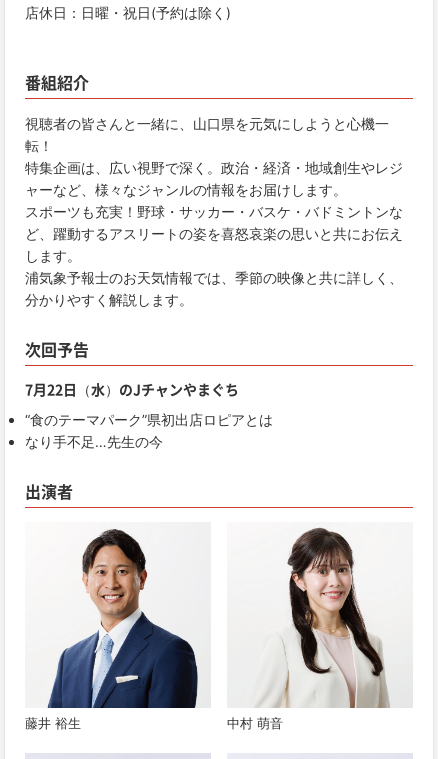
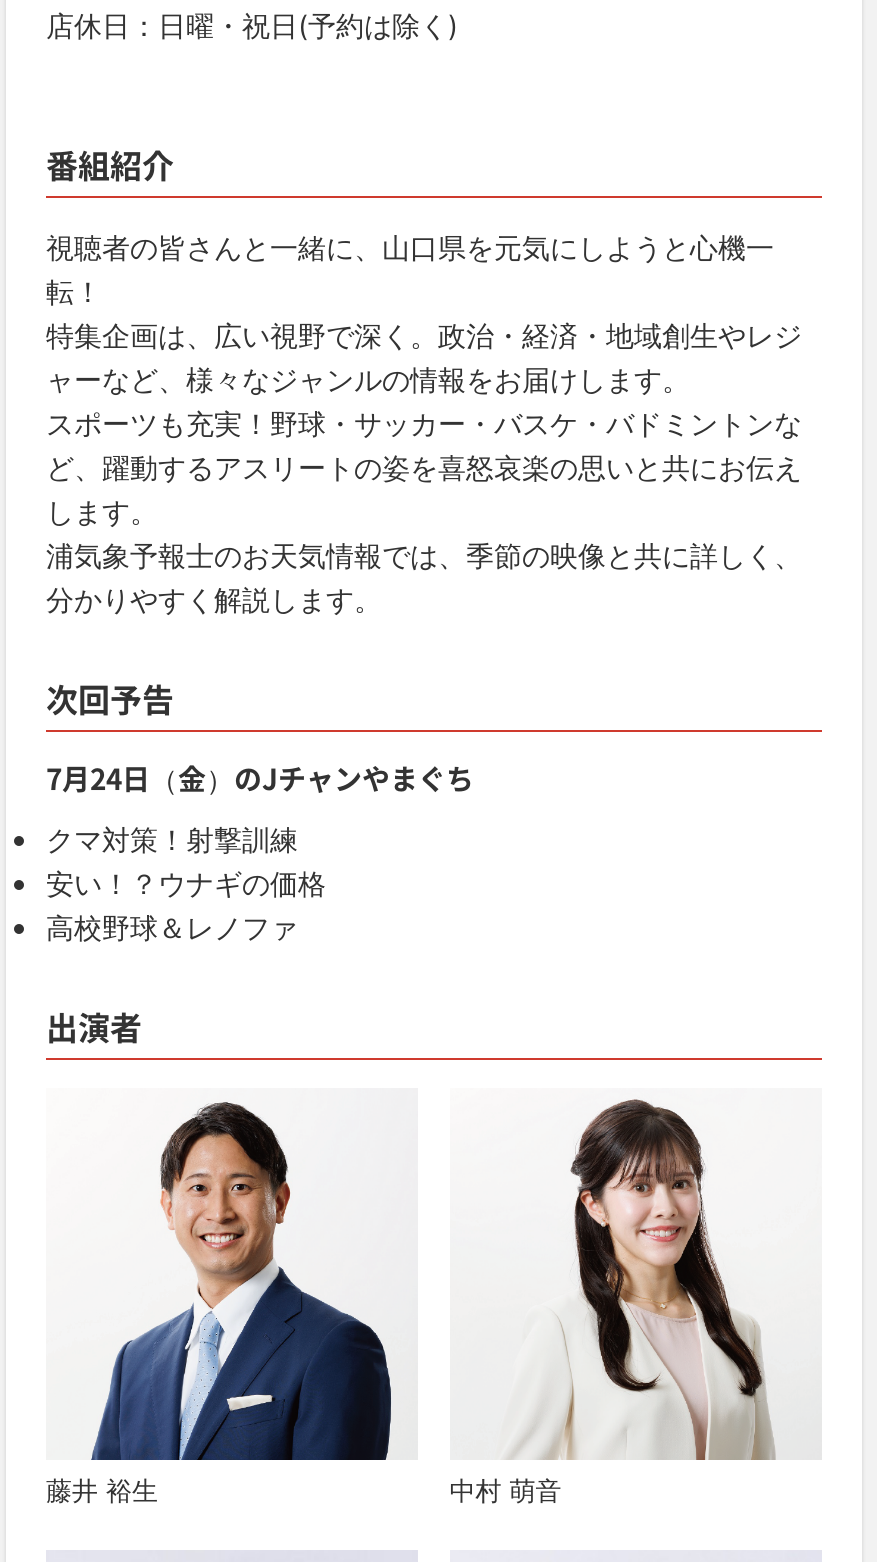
[25,379,239,399] 7月22日（水）のJチャンやまぐち -> [46,758,474,798] 7月24日（金）のJチャンやまぐち
[25,411,273,450] “食のテーマパーク”県初出店ロピアとは | なり手不足…先生の今 -> [46,822,326,944] クマ対策！射撃訓練 | 安い！？ウナギの価格 | 高校野球＆レノファ

